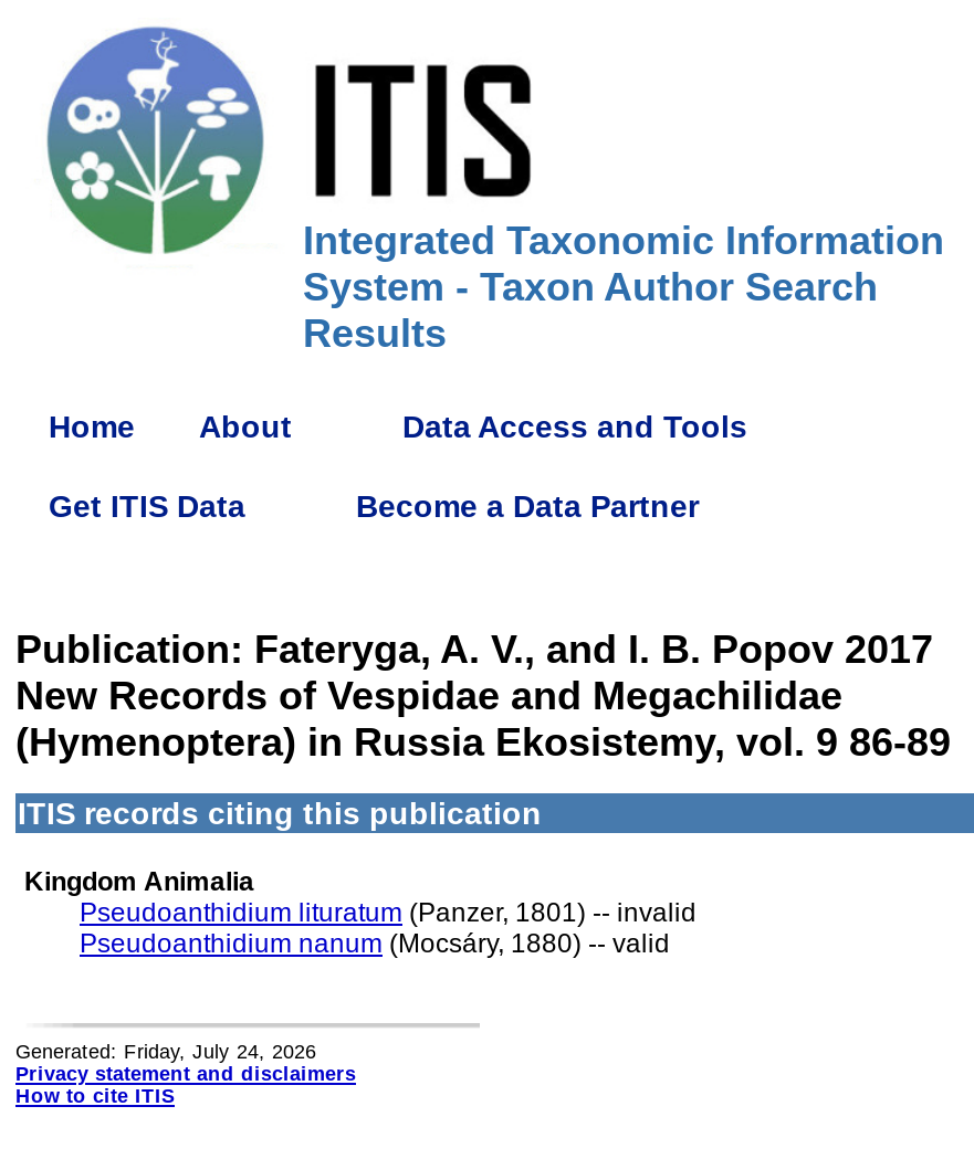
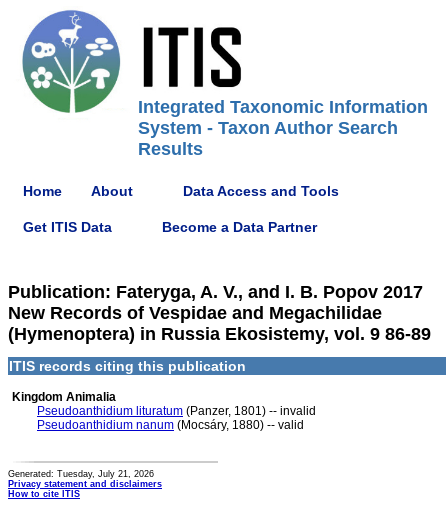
[15,1041,316,1063] Generated: Friday, July 24, 2026 -> [8,469,154,479] Generated: Tuesday, July 21, 2026

